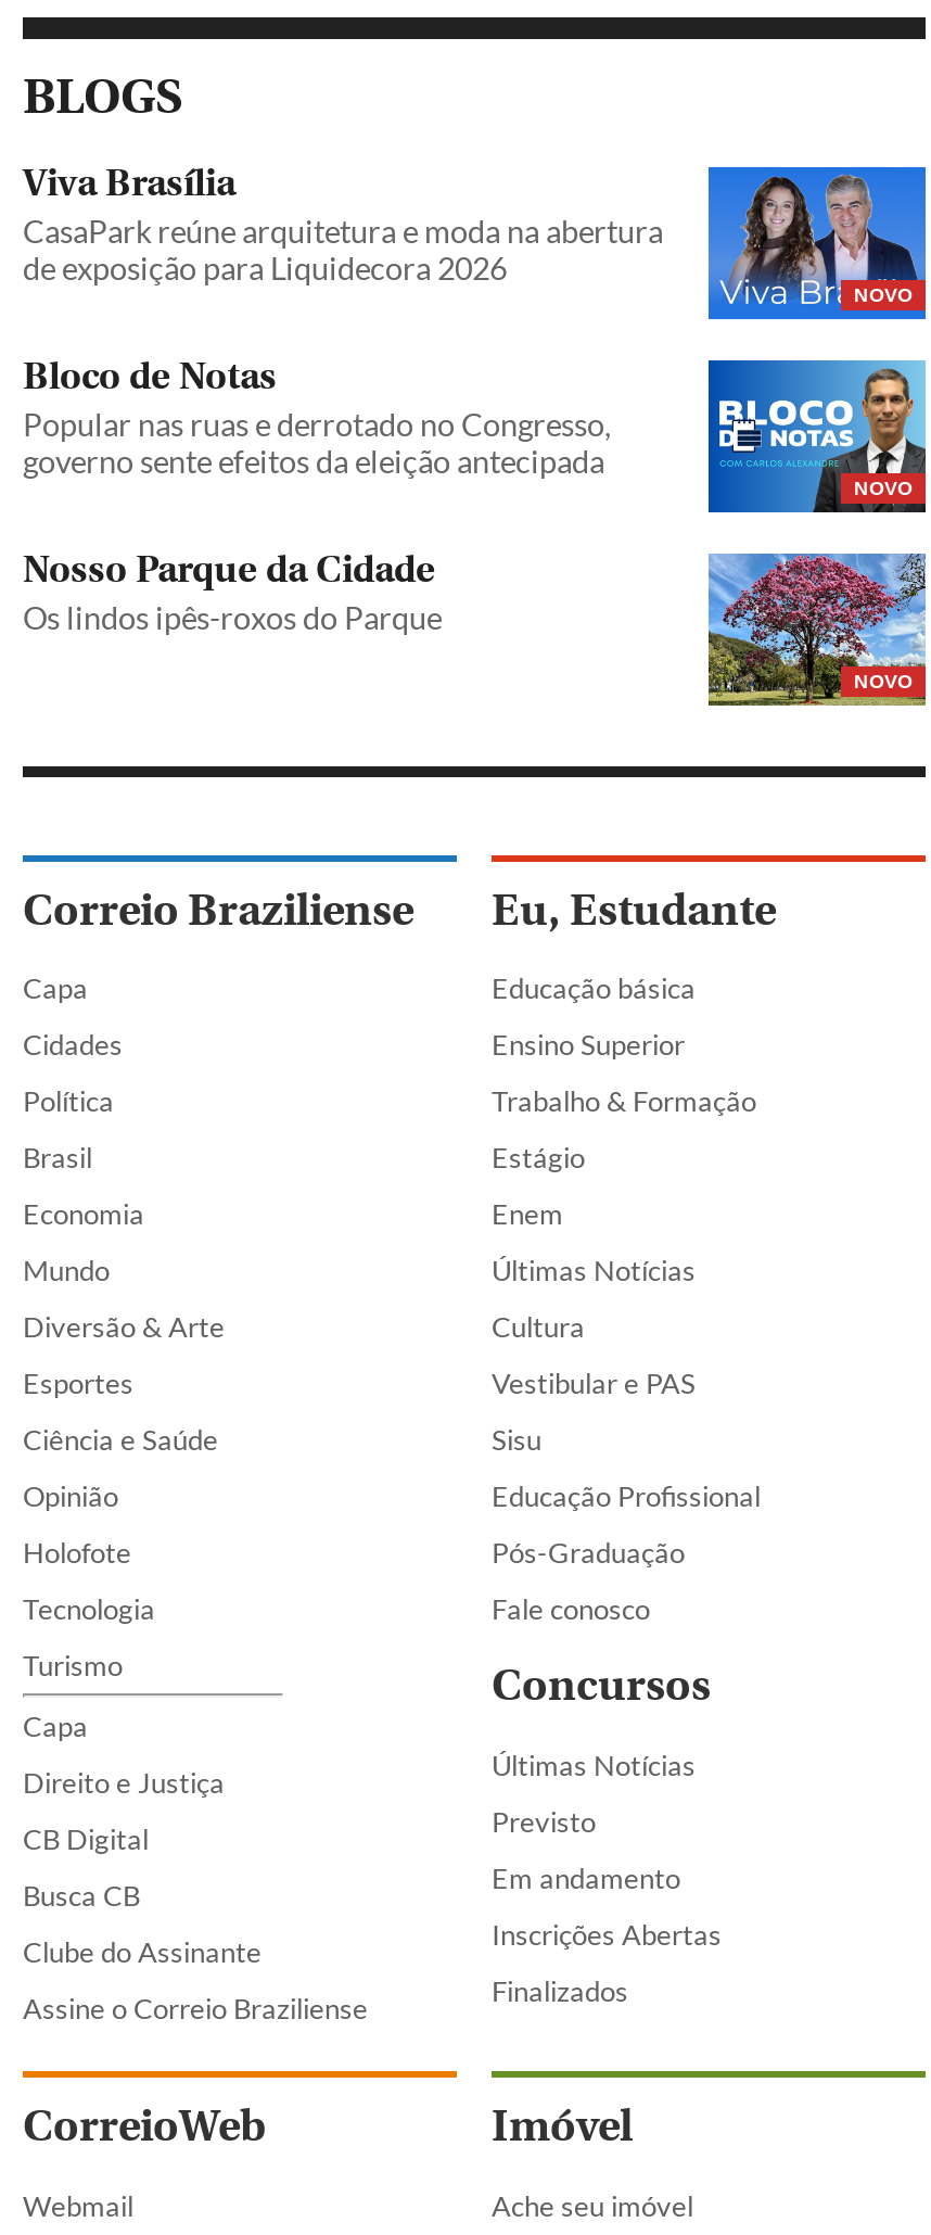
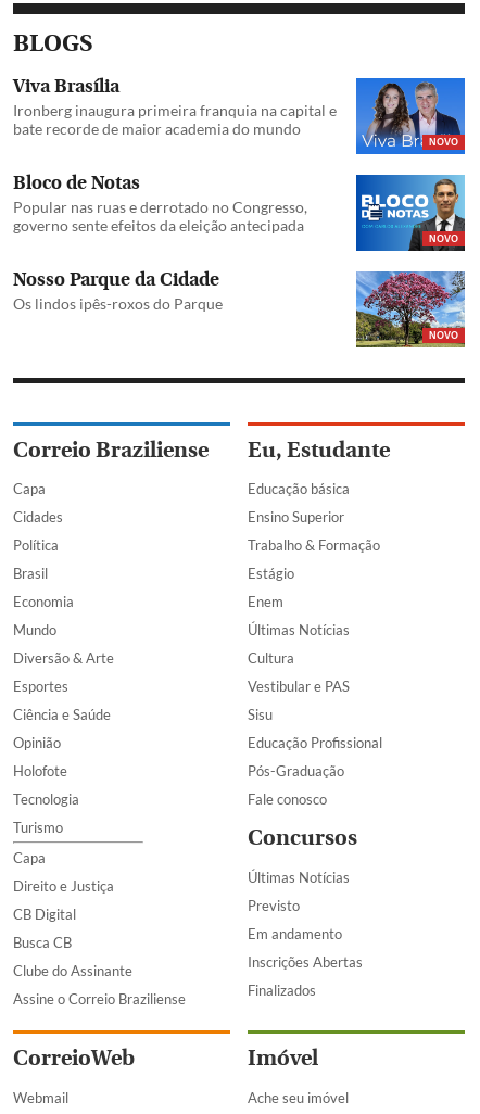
[23,213,663,286] CasaPark reúne arquitetura e moda na abertura | de exposição para Liquidecora 2026 -> [13,101,337,138] Ironberg inaugura primeira franquia na capital e | bate recorde de maior academia do mundo

